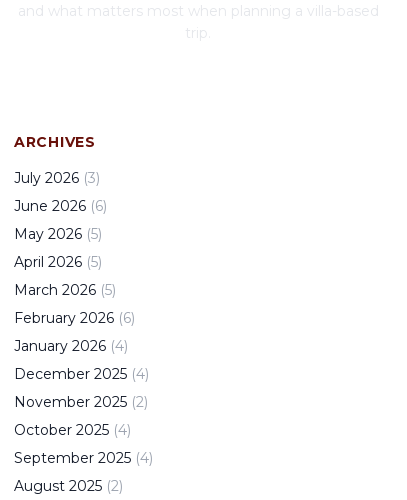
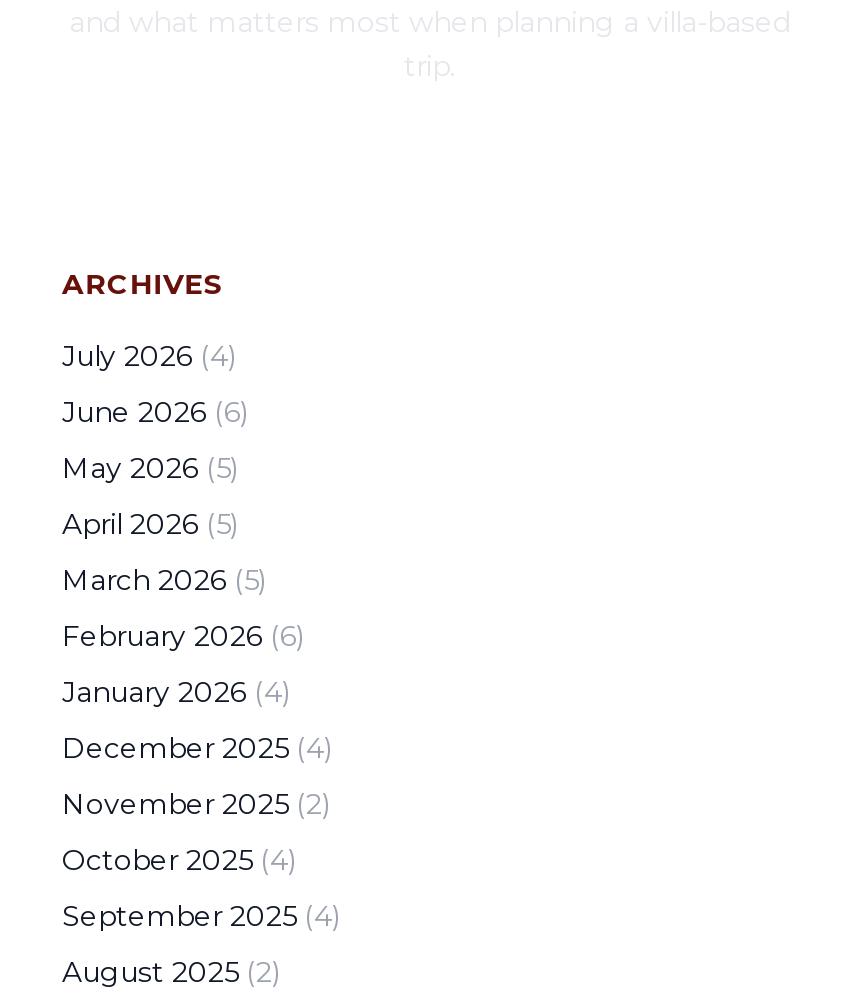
[14,169,100,187] July 2026 (3) -> [62,338,236,374] July 2026 (4)

